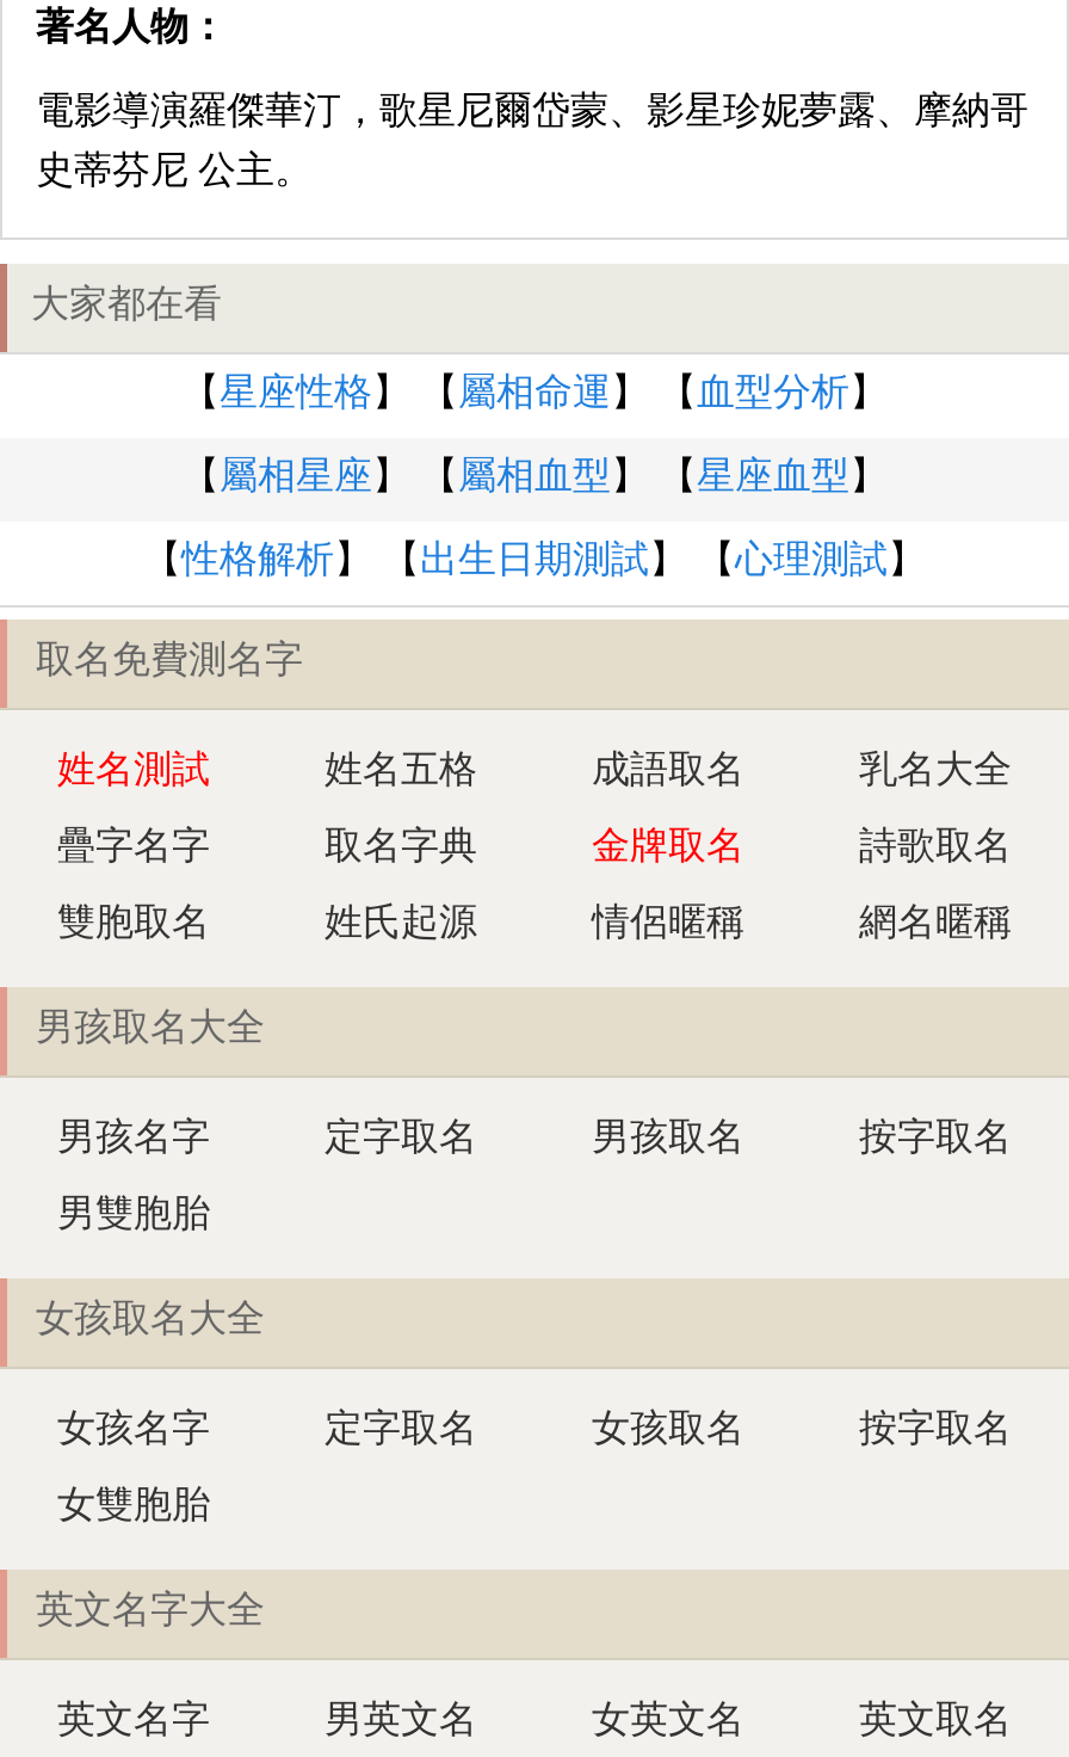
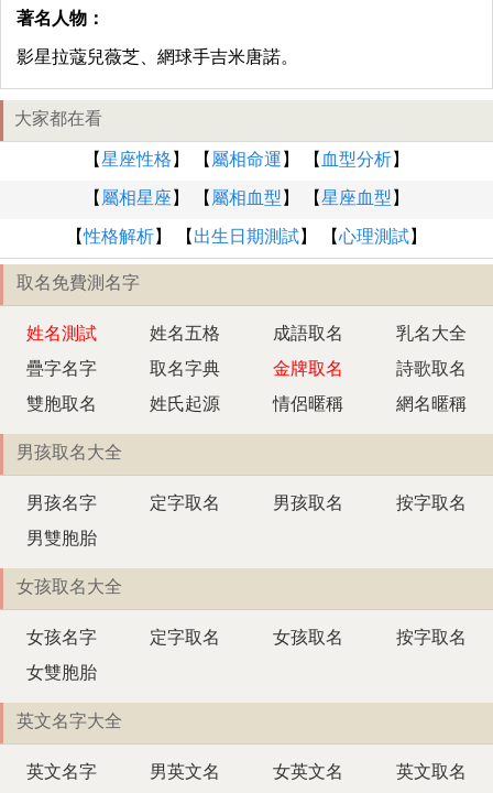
[36,95,1028,193] 電影導演羅傑華汀，歌星尼爾岱蒙、影星珍妮夢露、摩納哥 | 史蒂芬尼 公主。 -> [17,50,298,67] 影星拉蔻兒薇芝、網球手吉米唐諾。

